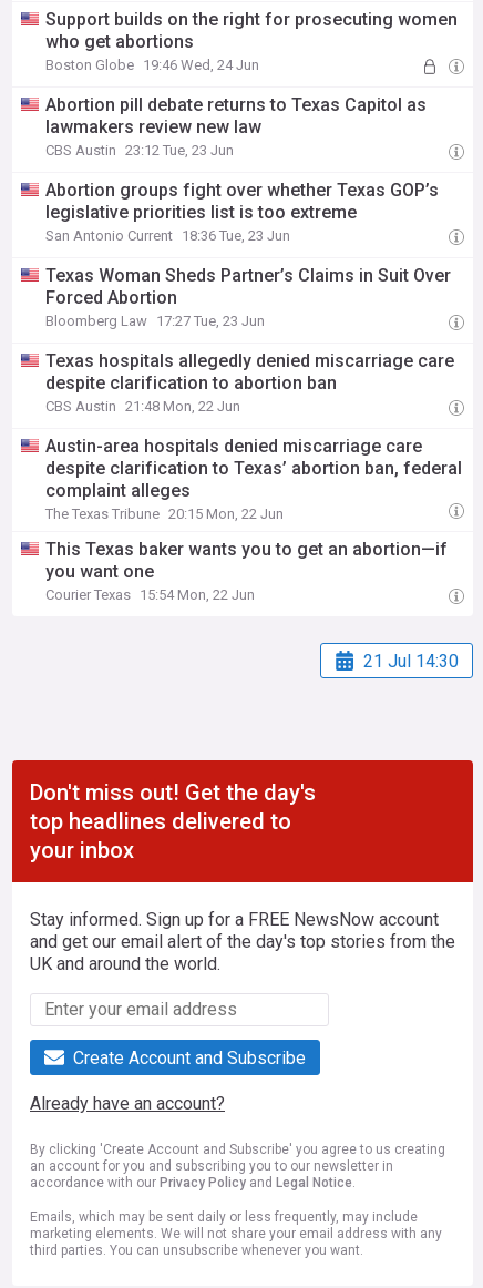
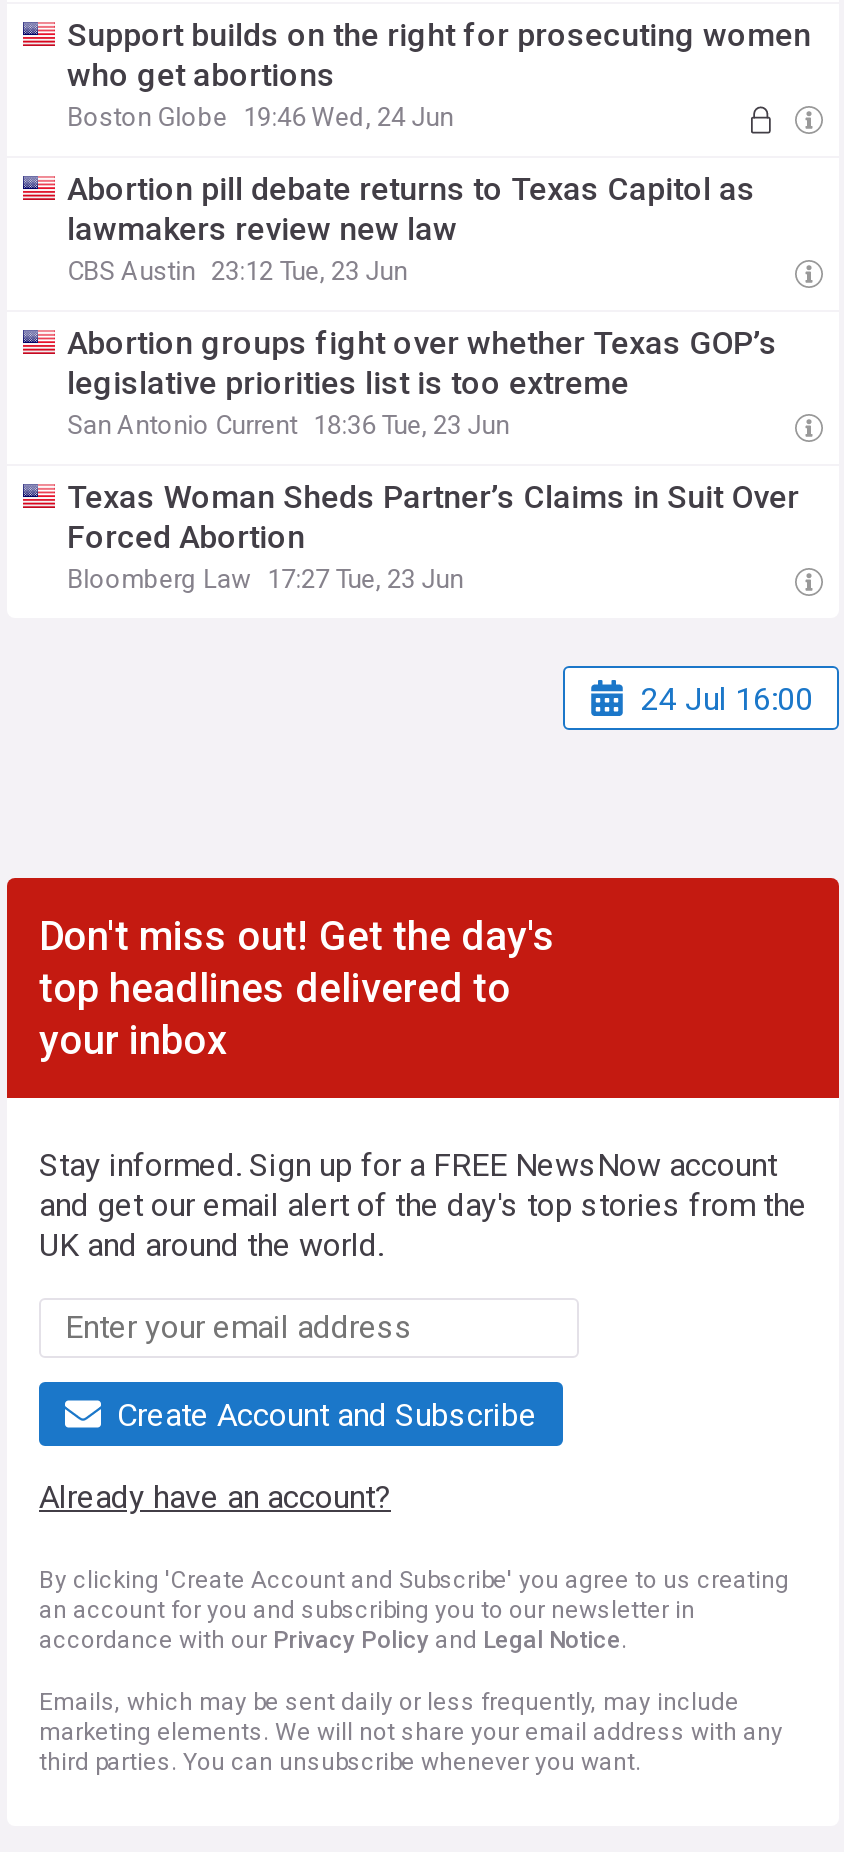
[46,350,462,671] Texas hospitals allegedly denied miscarriage care | despite clarification to abortion ban | CBS Austin 21:48 Mon, 22 Jun | Austin-area hospitals denied miscarriage care | despite clarification to Texas’ abortion ban, federal | complaint alleges | The Texas Tribune 20:15 Mon, 22 Jun | This Texas baker wants you to get an abortion—if | you want one | Courier Texas 15:54 Mon, 22 Jun | 21 Jul 14:30 -> [641,679,813,717] 24 Jul 16:00

